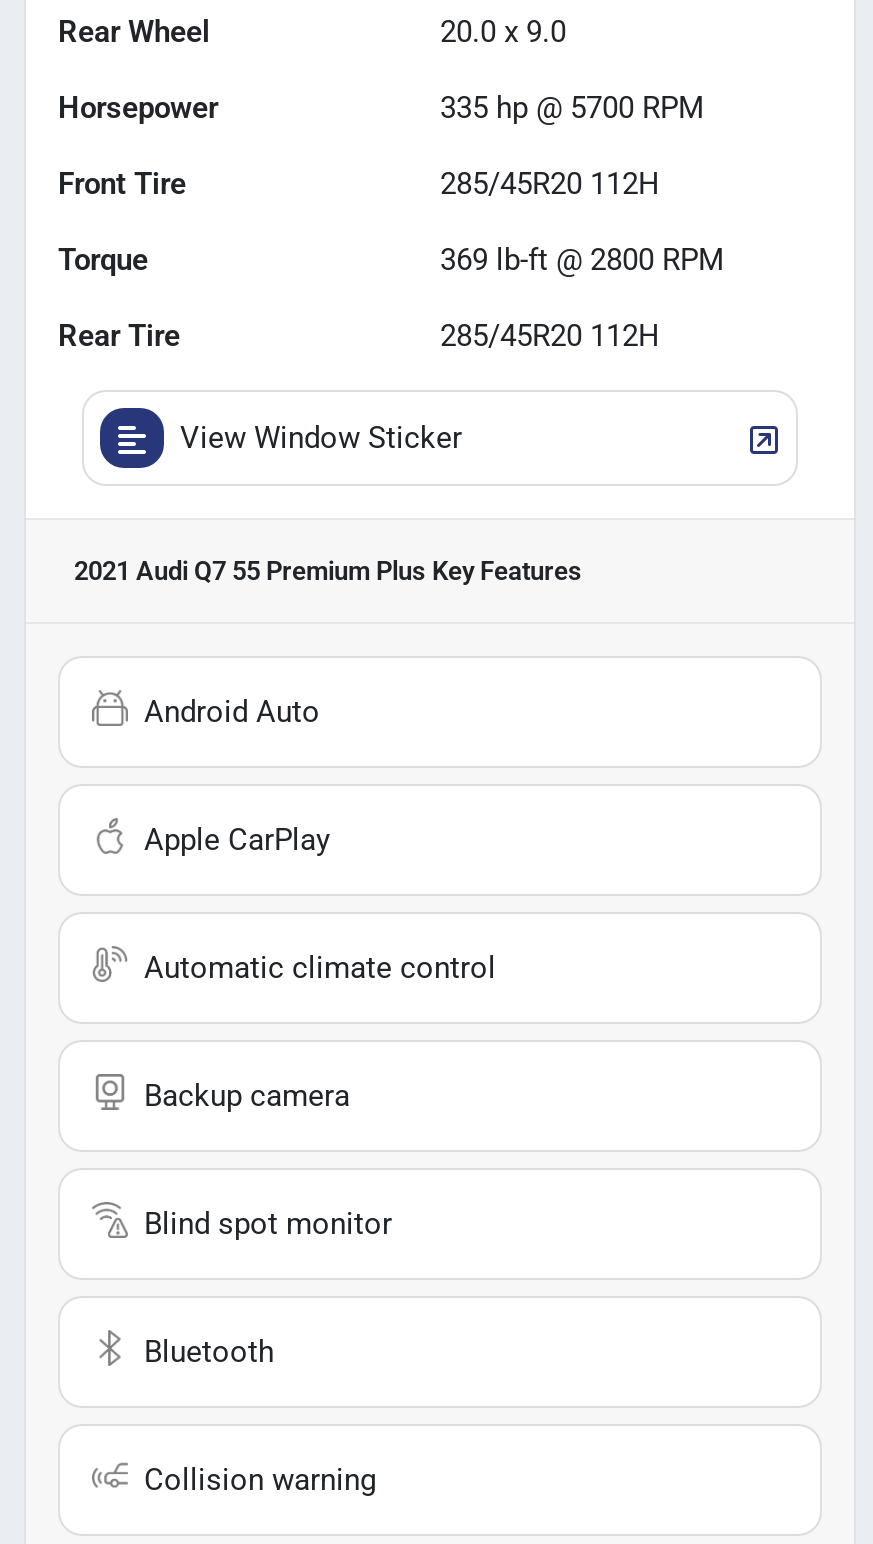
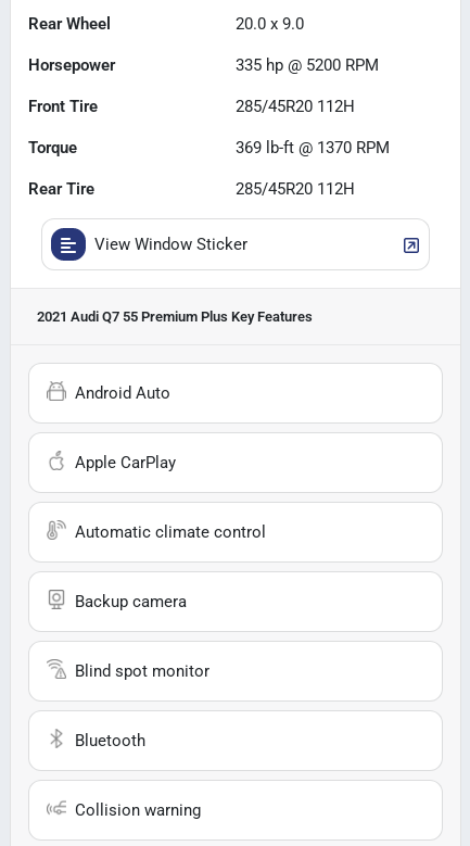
[440,89,704,125] 335 hp @ 5700 RPM -> [236,55,379,74] 335 hp @ 5200 RPM
[440,241,724,277] 369 lb-ft @ 2800 RPM -> [236,137,390,157] 369 lb-ft @ 1370 RPM

